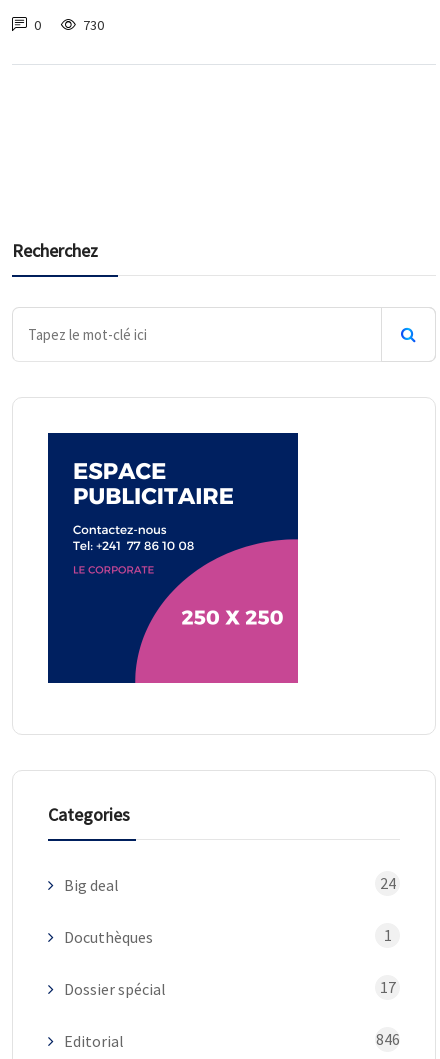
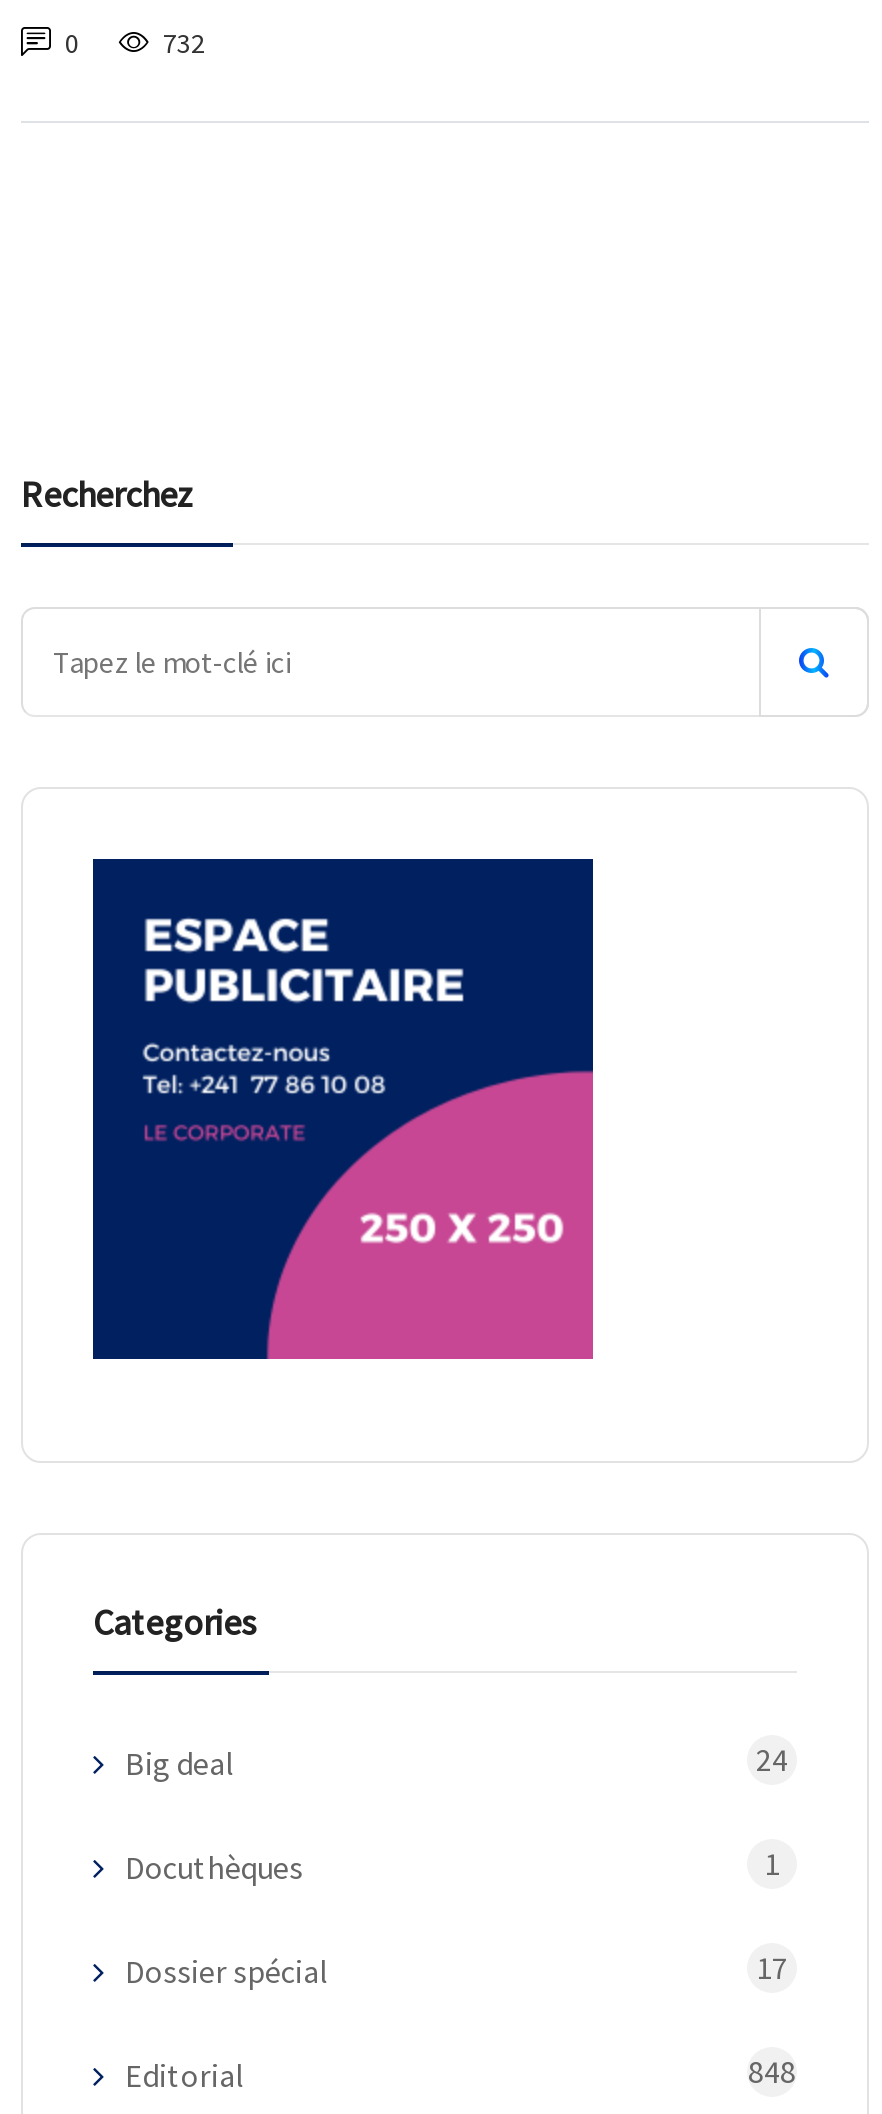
[80,16,104,34] 730 -> [157,24,205,60] 732
[375,1029,399,1049] 846 -> [748,2050,796,2090] 848

